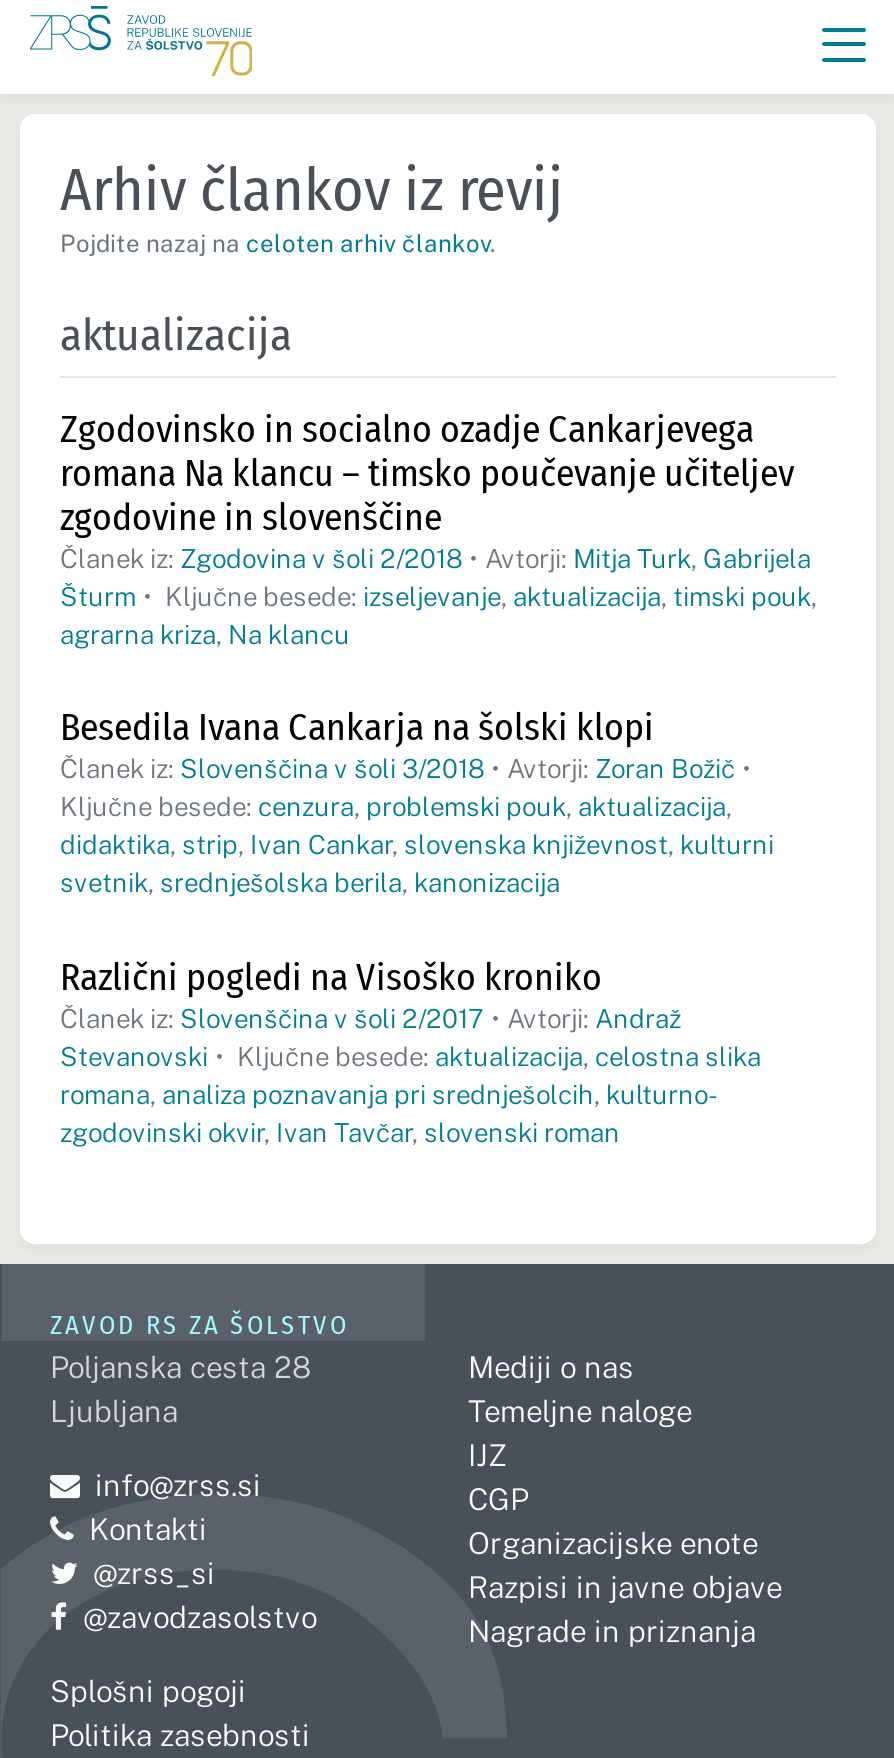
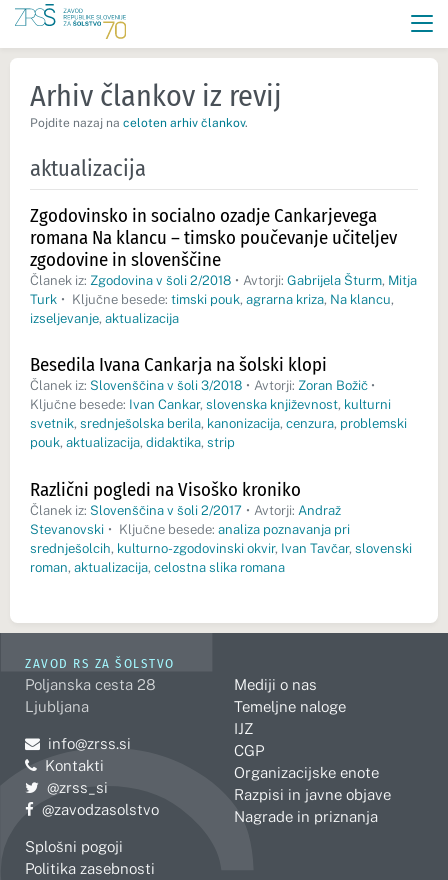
[60,544,817,650] Članek iz: Zgodovina v šoli 2/2018 • Avtorji: Mitja Turk, Gabrijela | Šturm • Ključne besede: izseljevanje, aktualizacija, timski pouk, | agrarna kriza, Na klancu -> [30,273,416,326] Članek iz: Zgodovina v šoli 2/2018 • Avtorji: Gabrijela Šturm, Mitja | Turk • Ključne besede: timski pouk, agrarna kriza, Na klancu, | izseljevanje, aktualizacija
[60,792,774,898] Ključne besede: cenzura, problemski pouk, aktualizacija, | didaktika, strip, Ivan Cankar, slovenska književnost, kulturni | svetnik, srednješolska berila, kanonizacija -> [30,397,407,450] Ključne besede: Ivan Cankar, slovenska književnost, kulturni | svetnik, srednješolska berila, kanonizacija, cenzura, problemski | pouk, aktualizacija, didaktika, strip
[60,1041,761,1147] Stevanovski • Ključne besede: aktualizacija, celostna slika | romana, analiza poznavanja pri srednješolcih, kulturno- | zgodovinski okvir, Ivan Tavčar, slovenski roman -> [30,521,412,574] Stevanovski • Ključne besede: analiza poznavanja pri | srednješolcih, kulturno-zgodovinski okvir, Ivan Tavčar, slovenski | roman, aktualizacija, celostna slika romana

